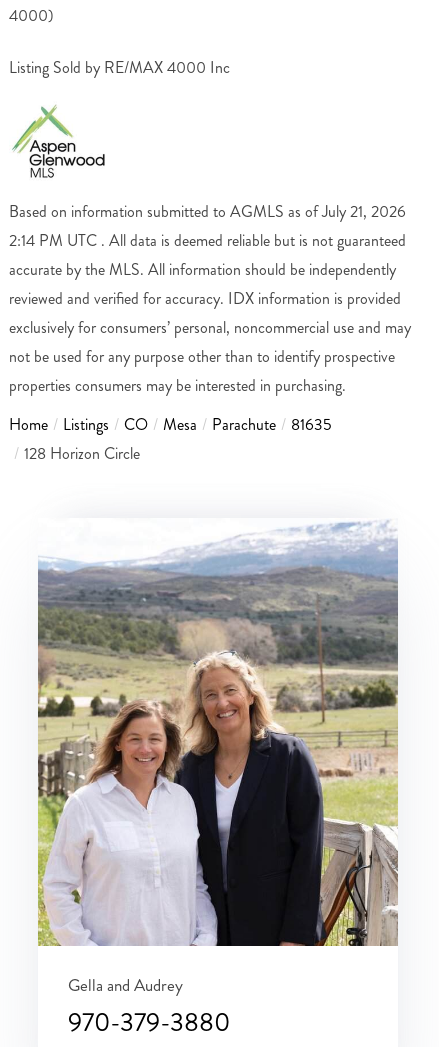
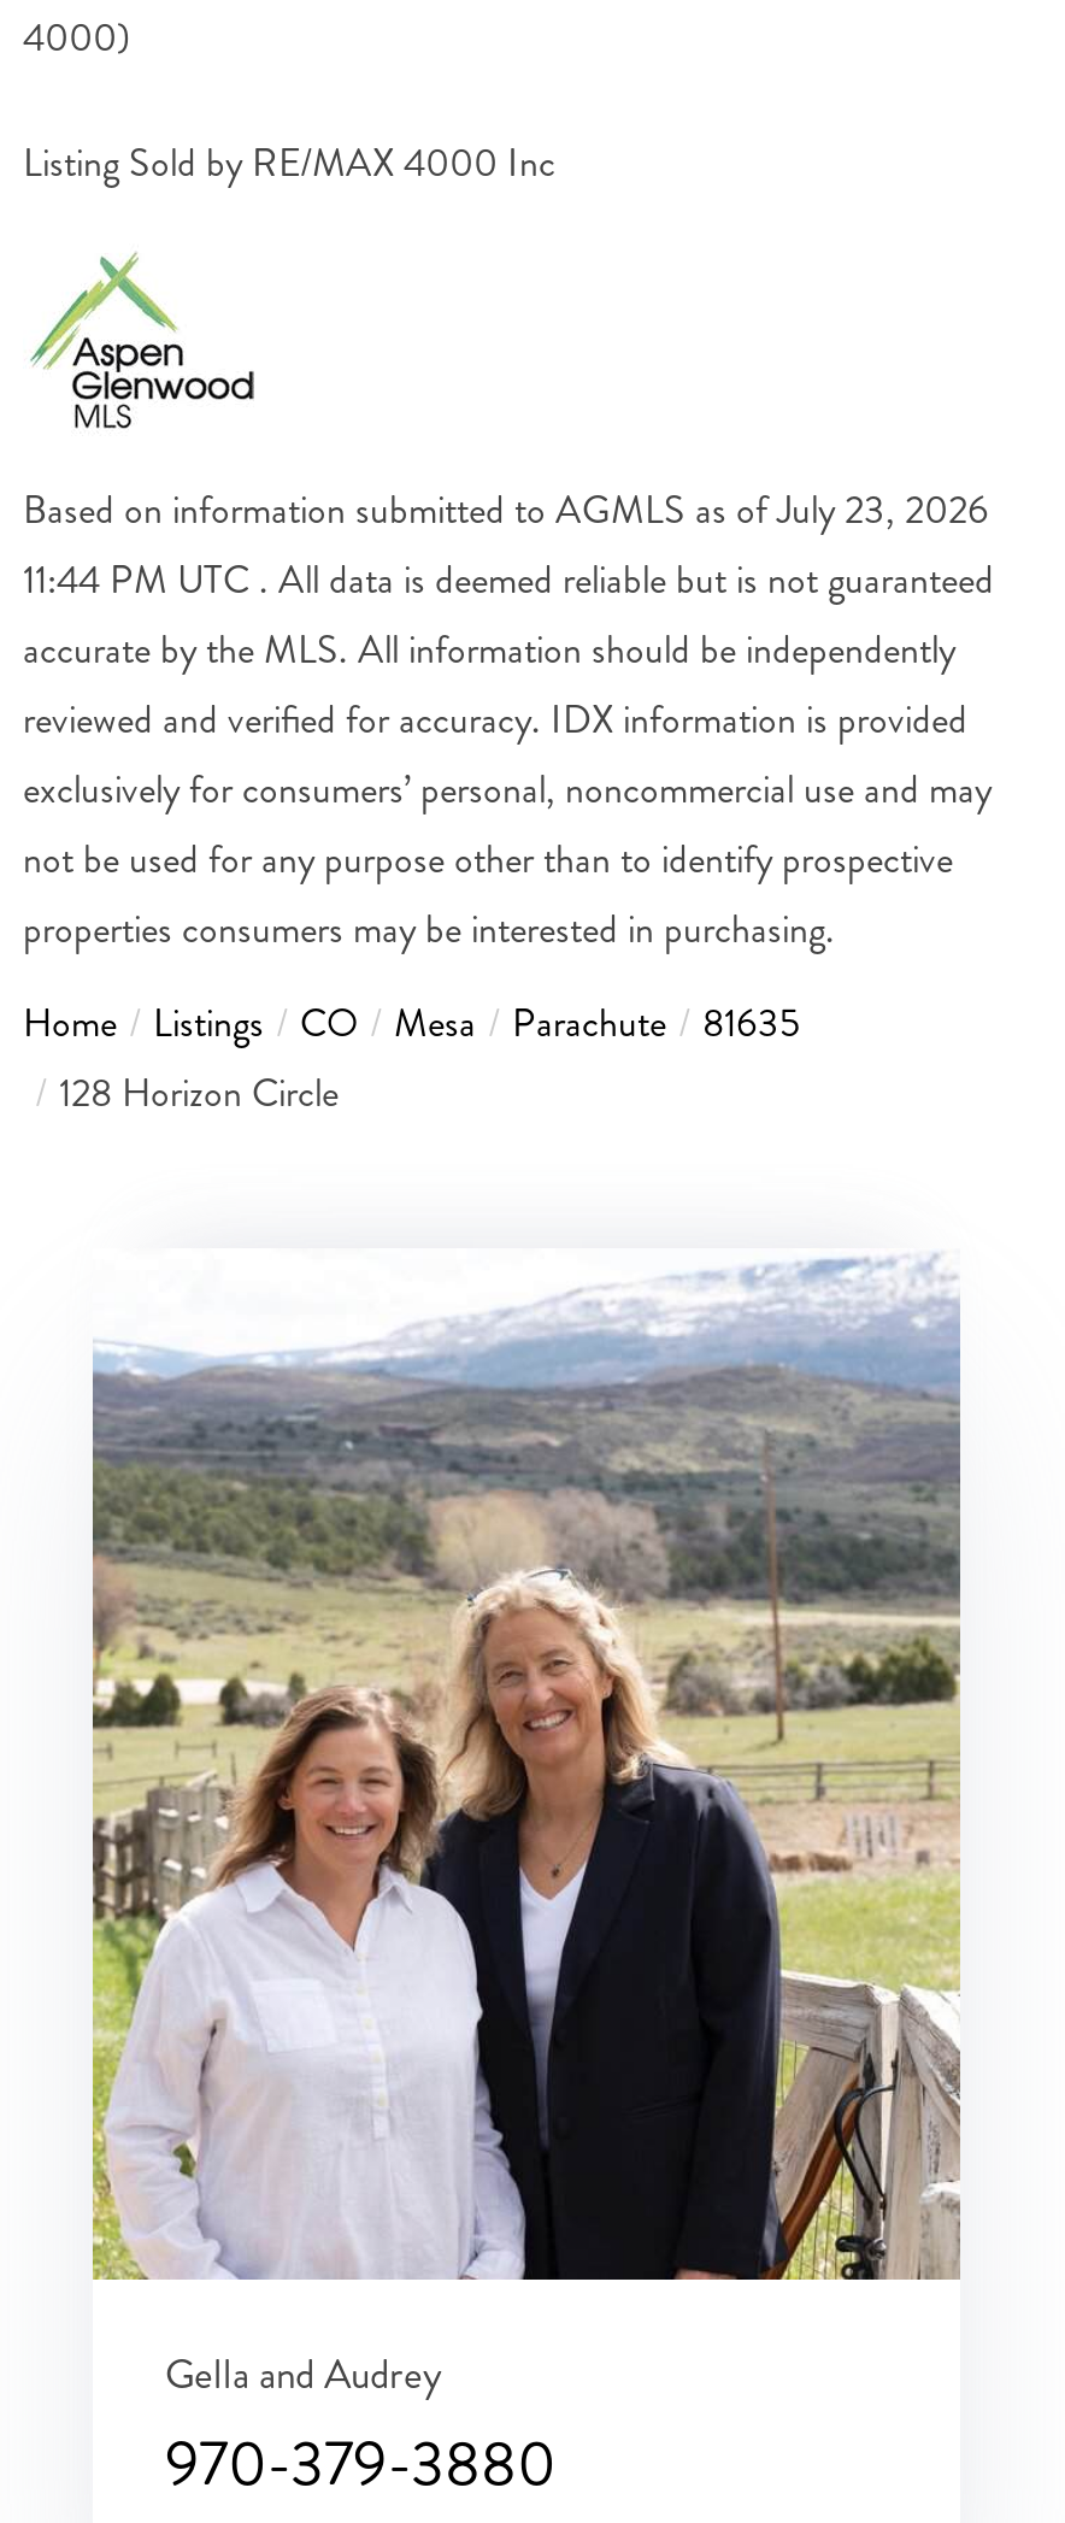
[9,200,406,223] Based on information submitted to AGMLS as of July 21, 2026 -> [23,481,989,536] Based on information submitted to AGMLS as of July 23, 2026
[9,229,406,252] 2:14 PM UTC . All data is deemed reliable but is not guaranteed -> [23,551,994,606] 11:44 PM UTC . All data is deemed reliable but is not guaranteed

